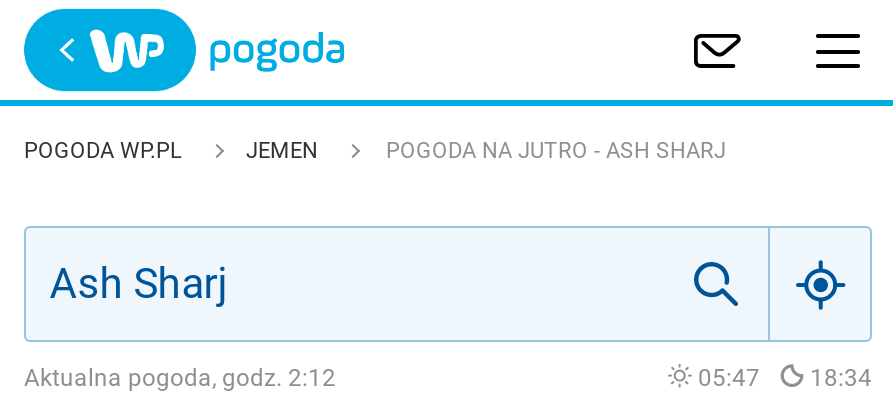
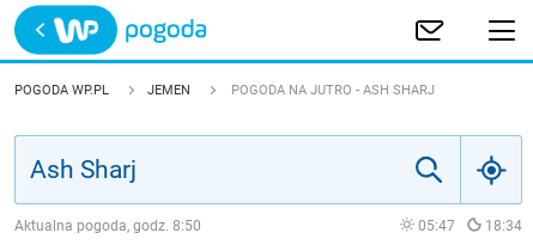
[24,364,336,392] Aktualna pogoda, godz. 2:12 -> [14,218,201,234] Aktualna pogoda, godz. 8:50

